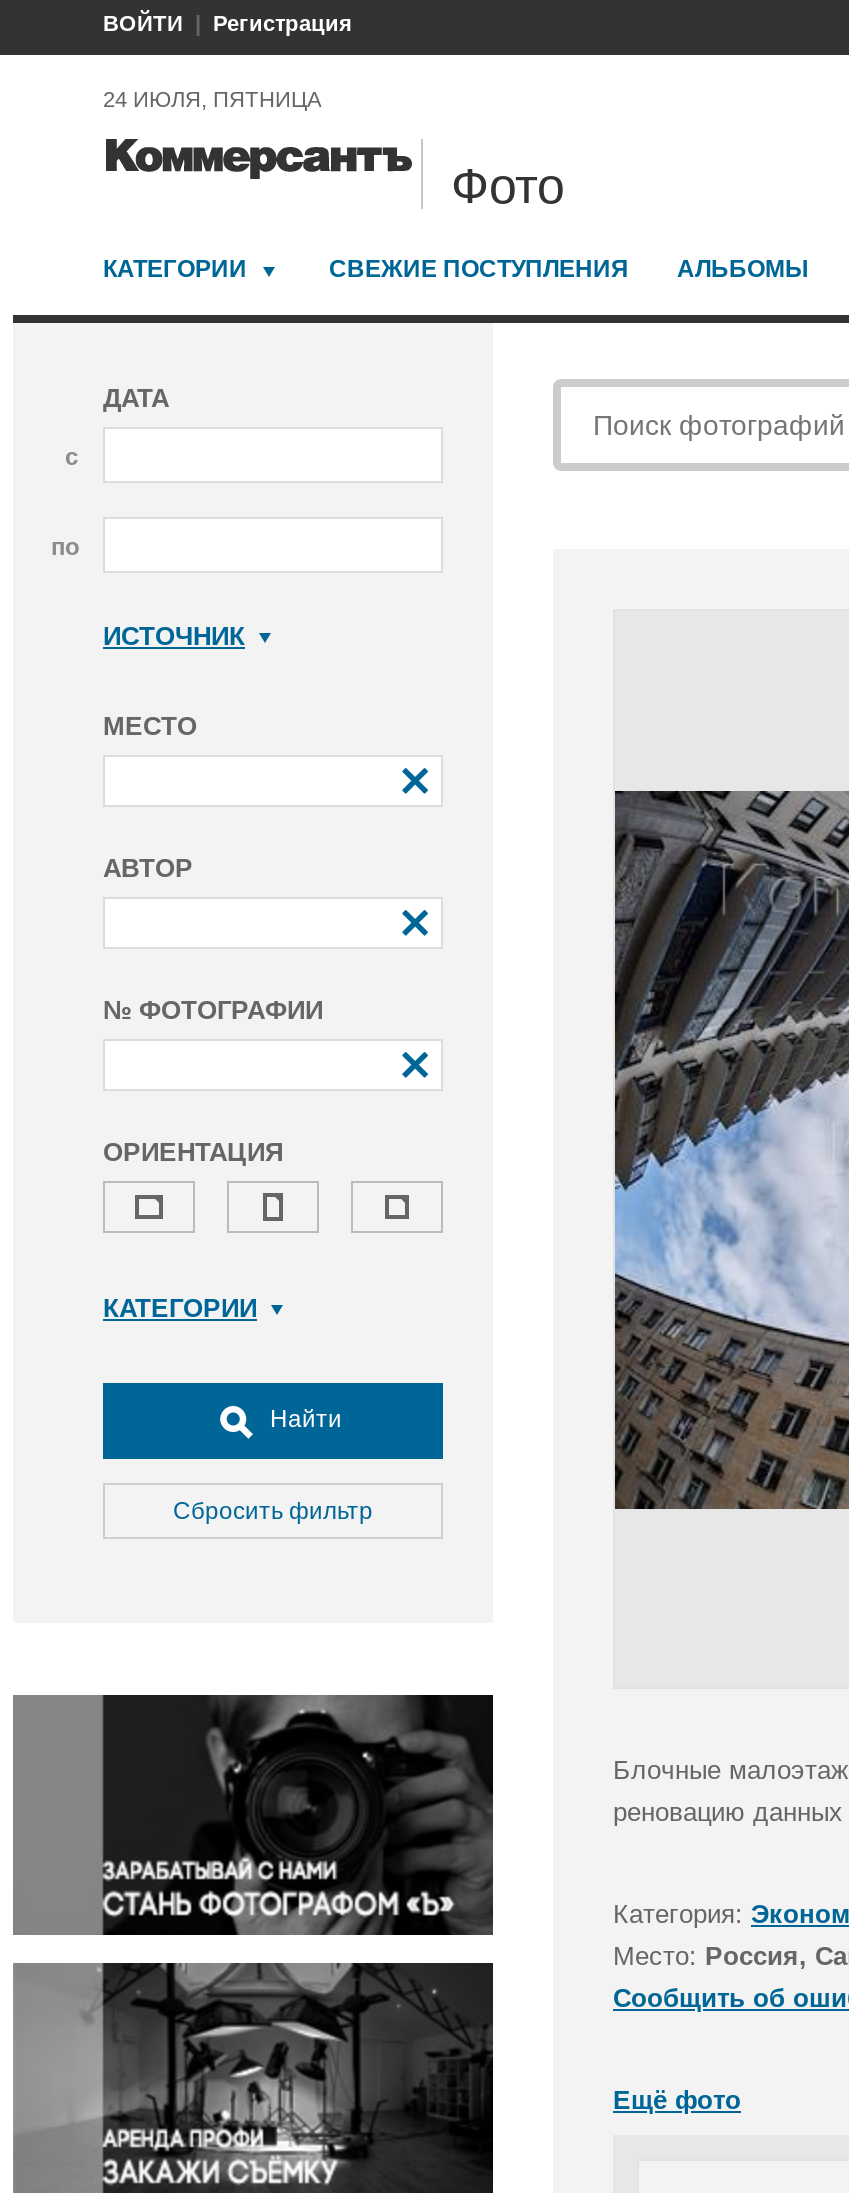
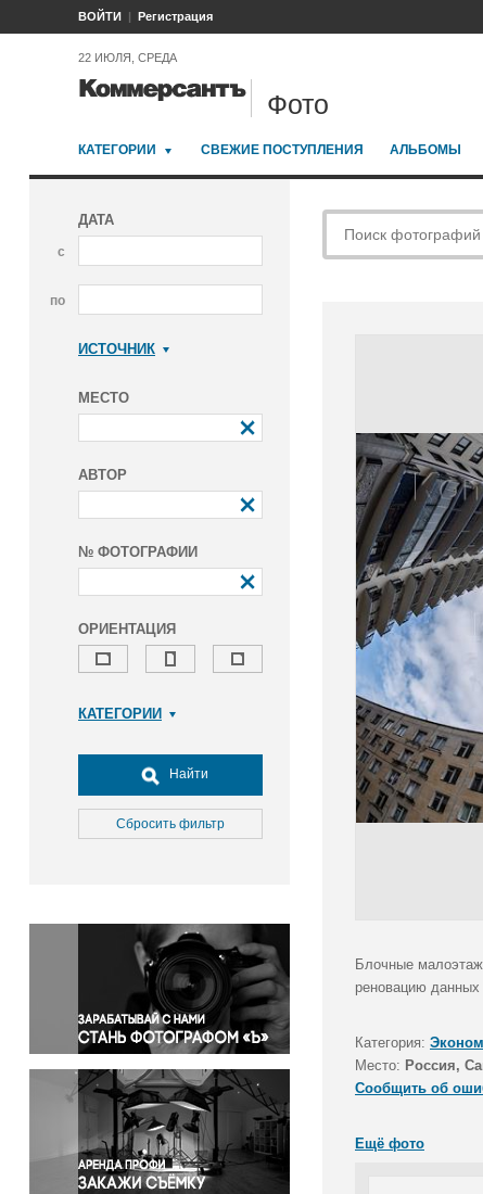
[103,87,321,111] 24 ИЮЛЯ, ПЯТНИЦА -> [78,51,177,64] 22 ИЮЛЯ, СРЕДА

